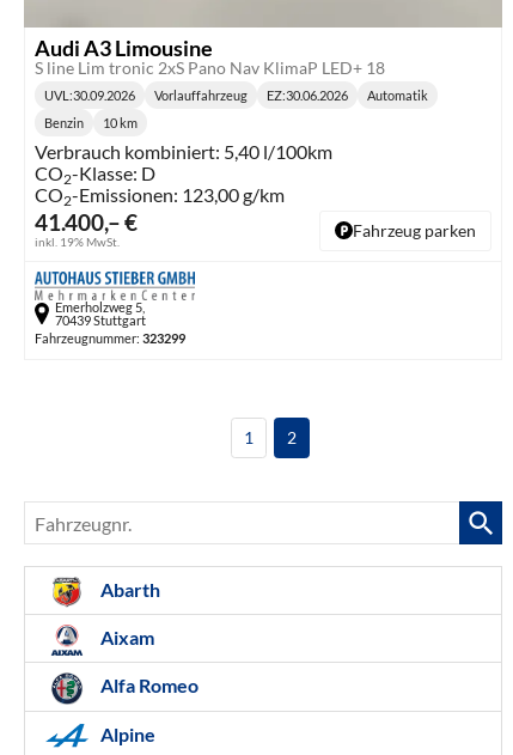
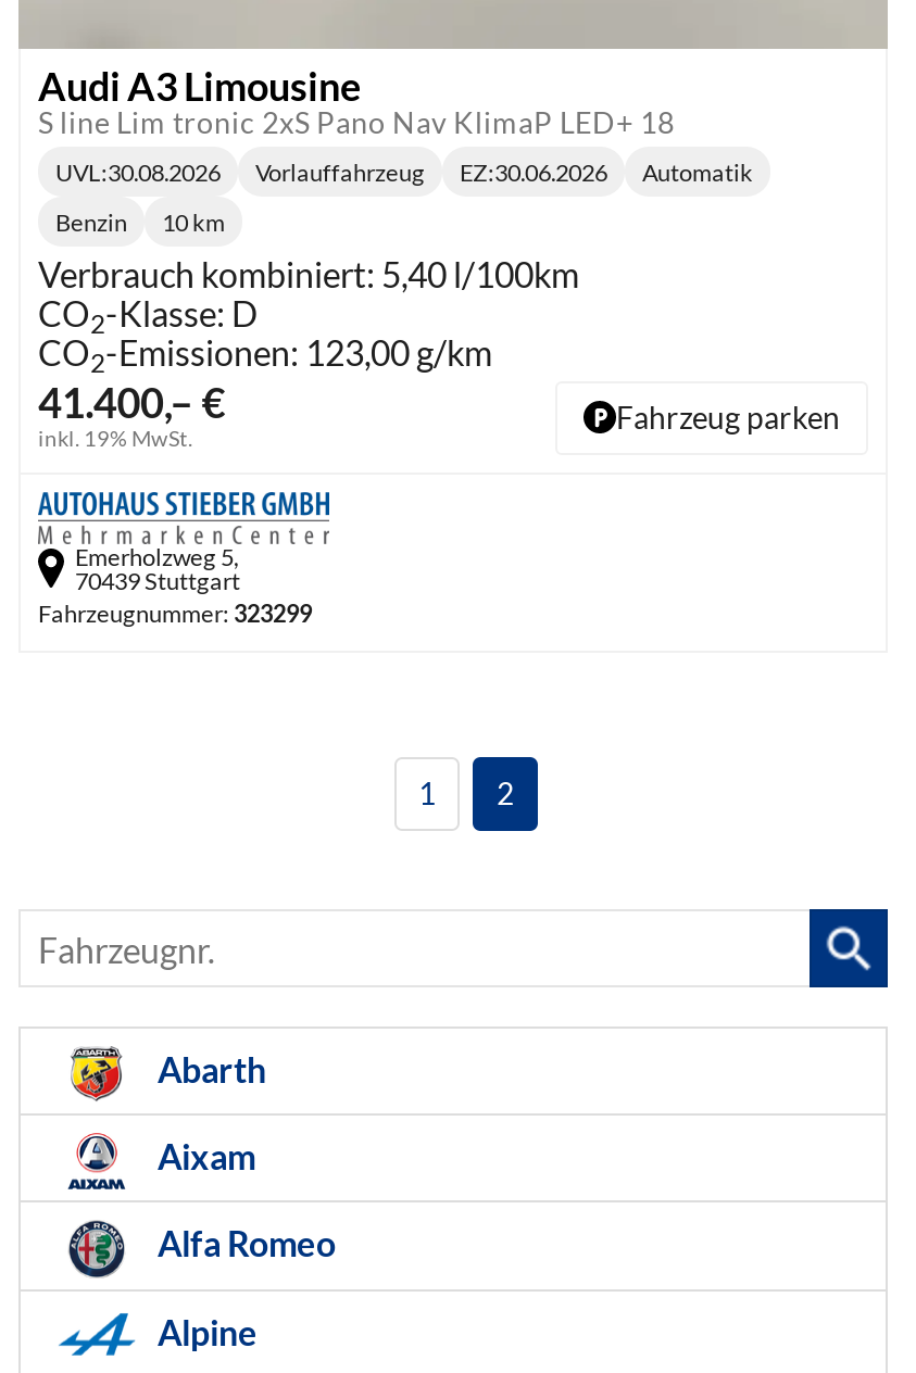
[44,87,428,102] UVL: 30.09.2026 Vorlauffahrzeug EZ:30.06.2026 Automatik -> [55,157,753,185] UVL: 30.08.2026 Vorlauffahrzeug EZ:30.06.2026 Automatik

